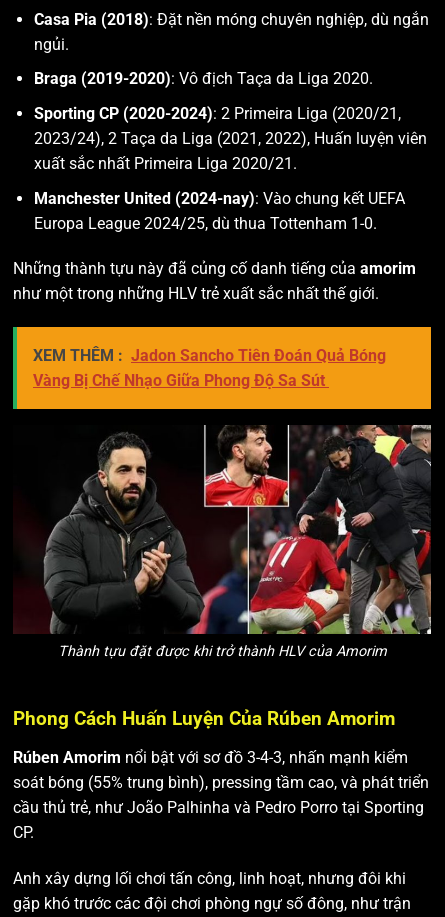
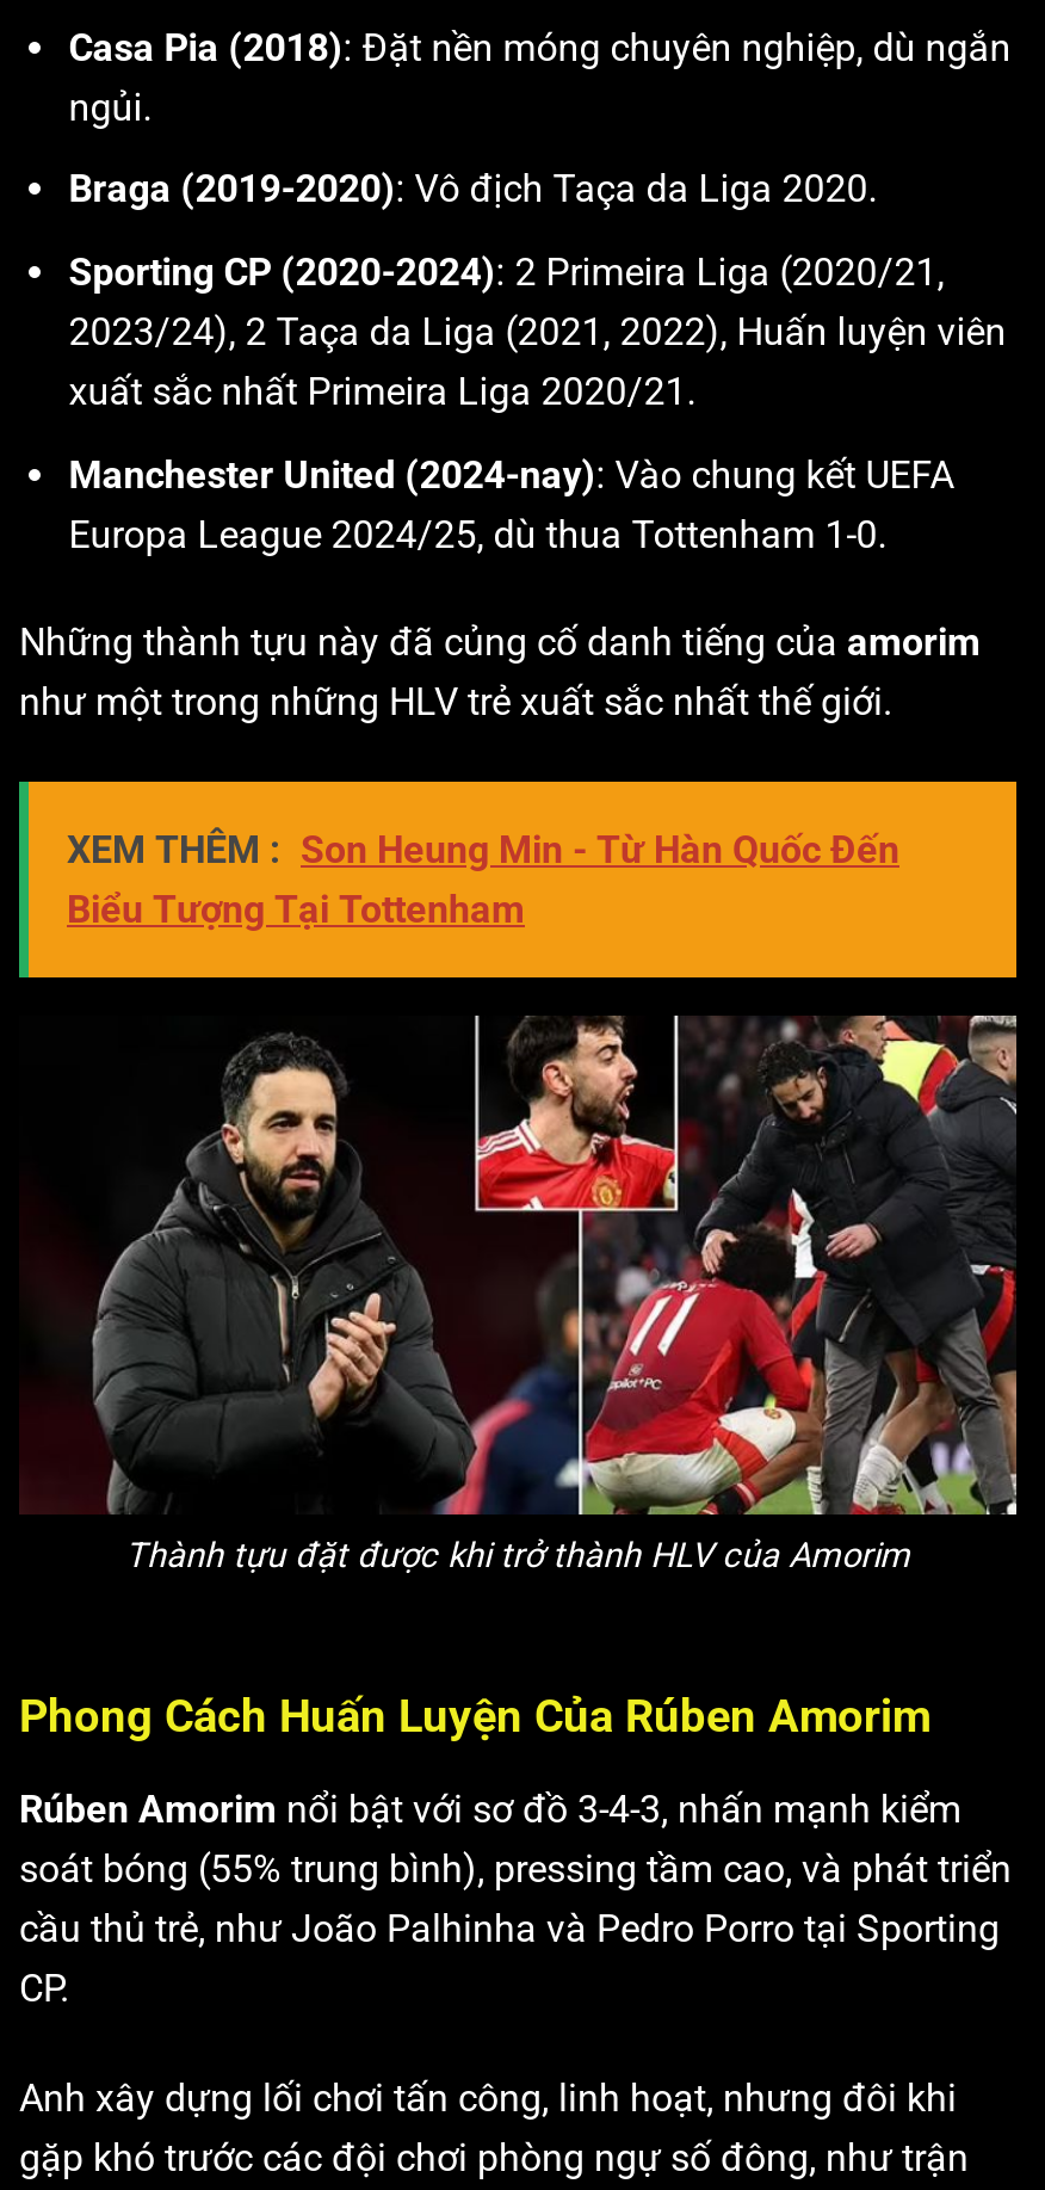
[33,346,386,390] XEM THÊM : Jadon Sancho Tiên Đoán Quả Bóng | Vàng Bị Chế Nhạo Giữa Phong Độ Sa Sút -> [67,827,899,932] XEM THÊM : Son Heung Min - Từ Hàn Quốc Đến | Biểu Tượng Tại Tottenham

